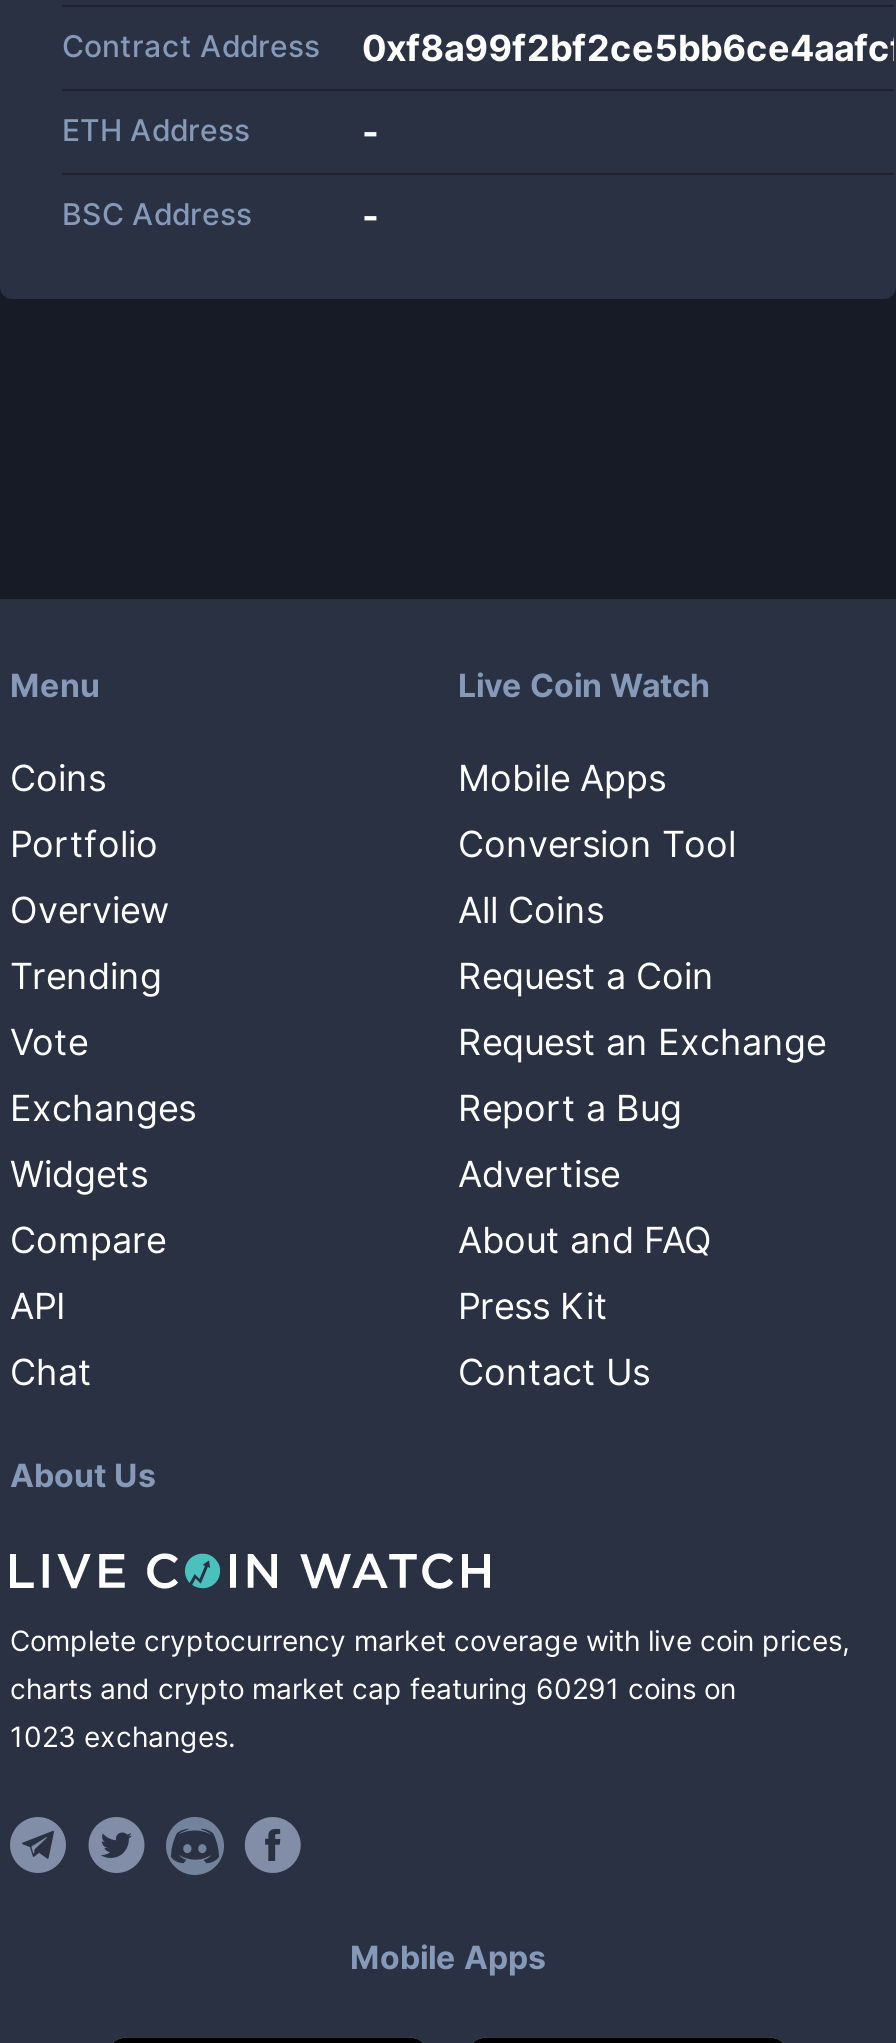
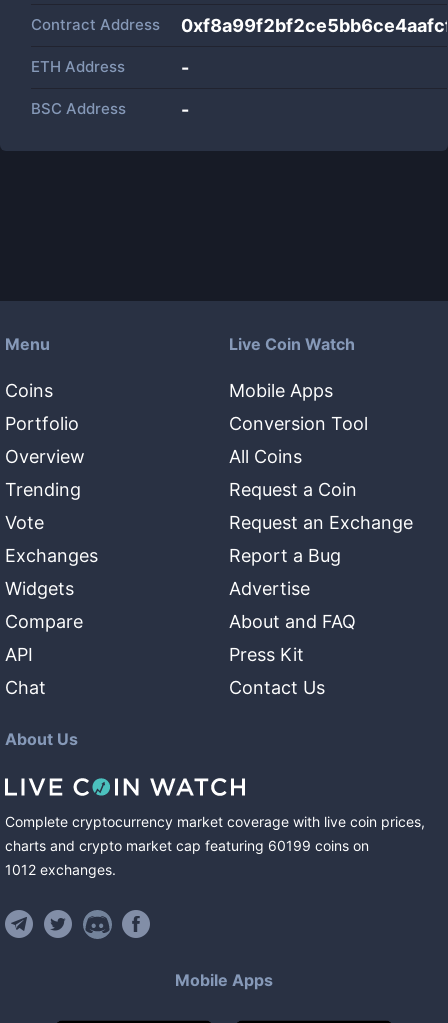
[10,1671,736,1705] charts and crypto market cap featuring 60291 coins on -> [5,837,369,854] charts and crypto market cap featuring 60199 coins on
[10,1719,236,1753] 1023 exchanges. -> [5,861,116,878] 1012 exchanges.

